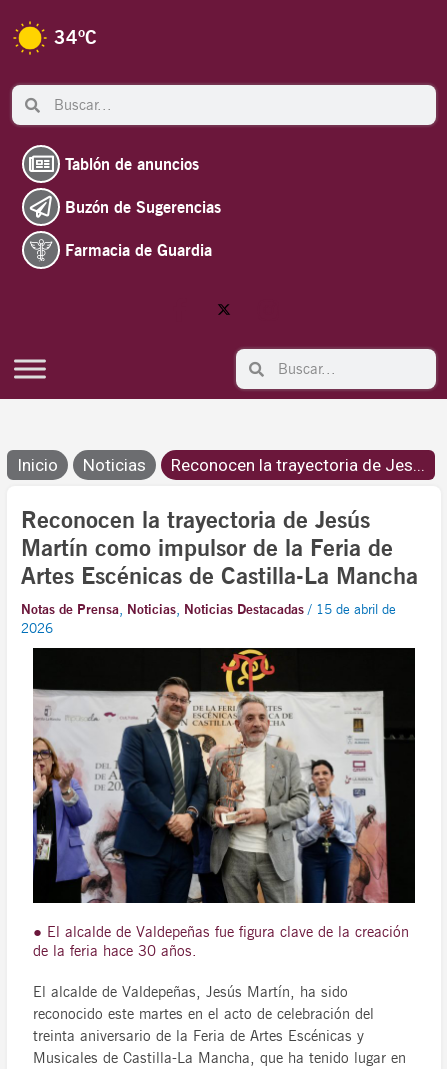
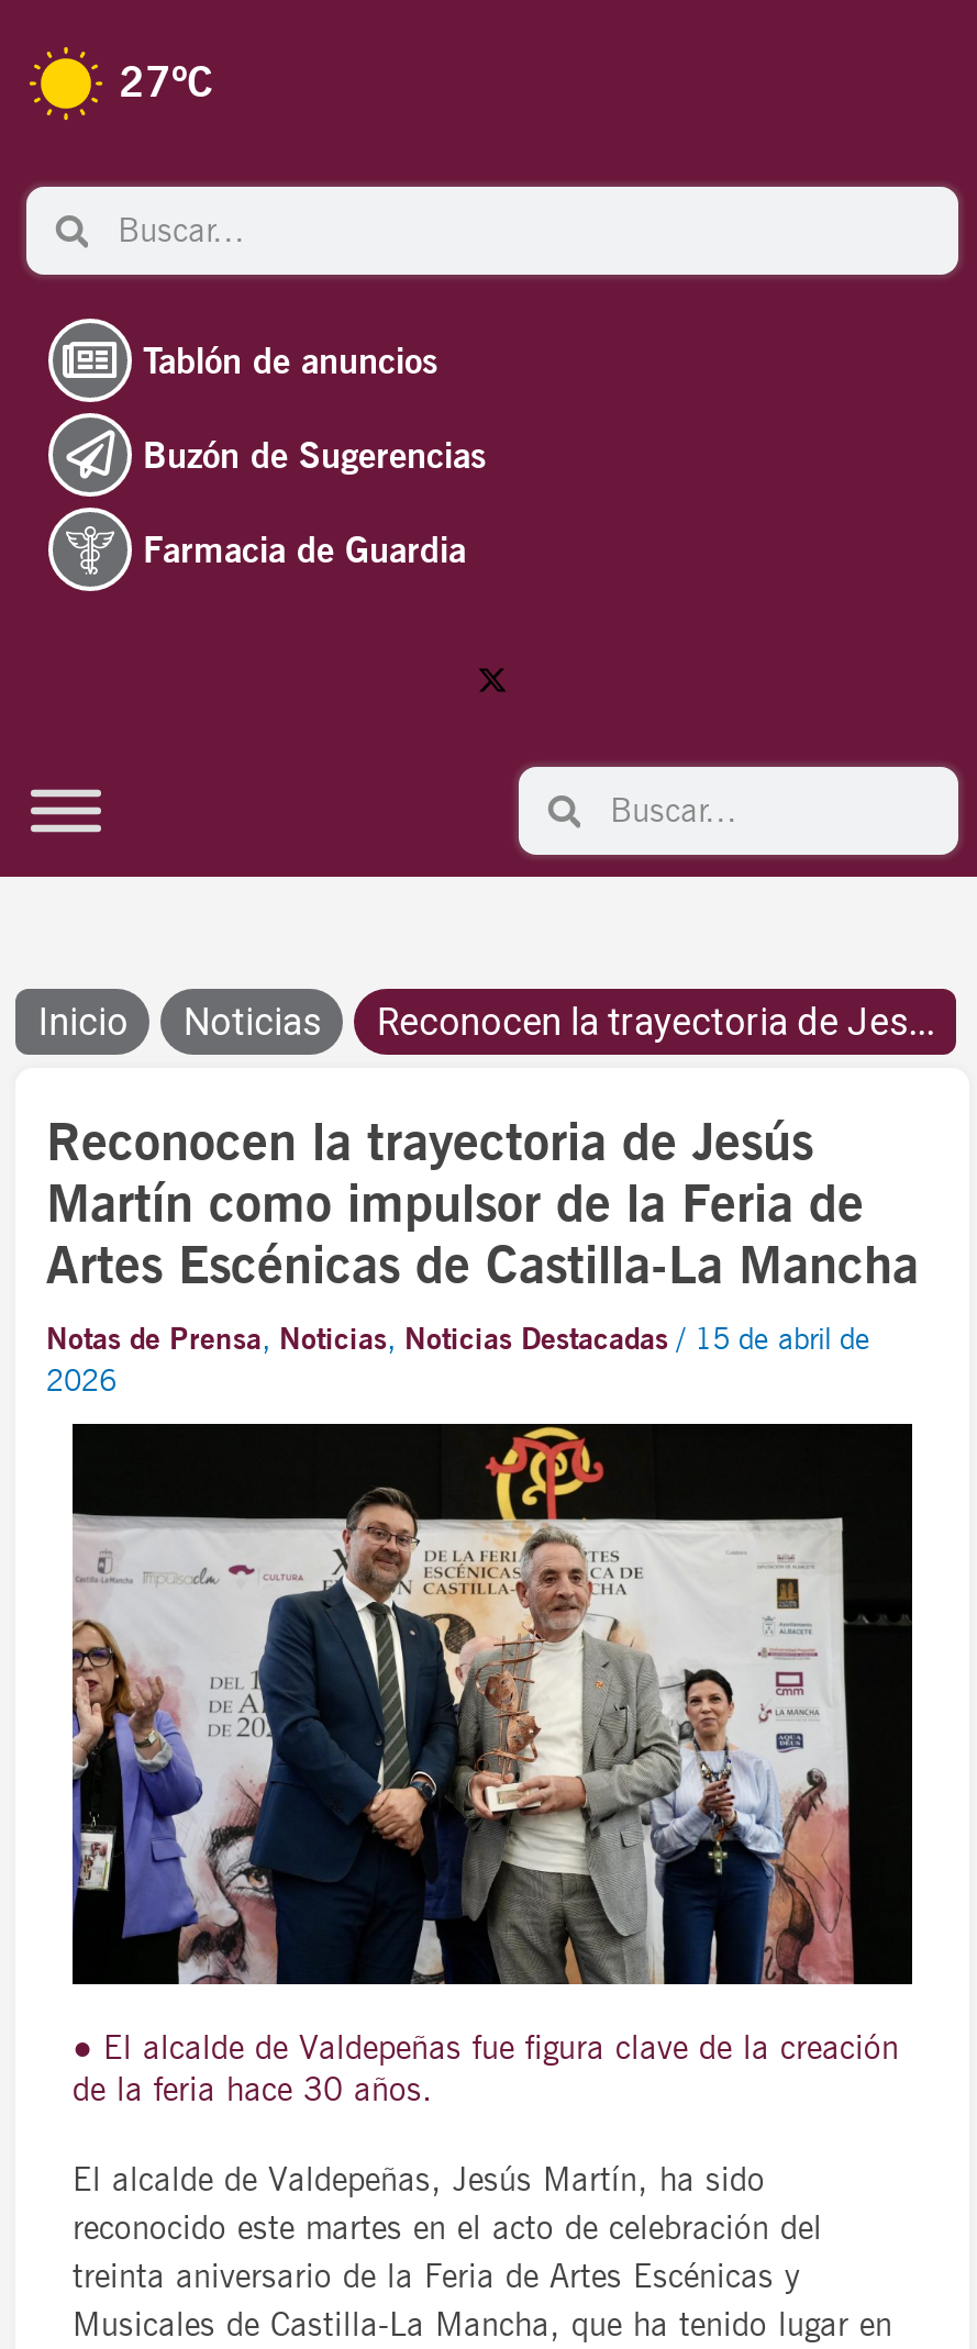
[54,26,97,48] 34ºC -> [119,57,213,105] 27ºC

